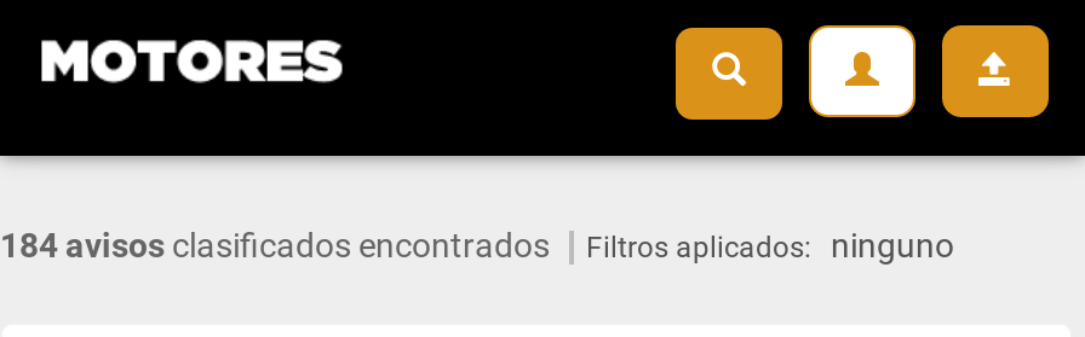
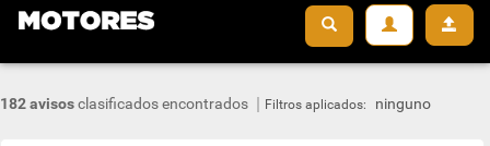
[0,226,550,265] 184 avisos clasificados encontrados -> [0,95,248,112] 182 avisos clasificados encontrados

